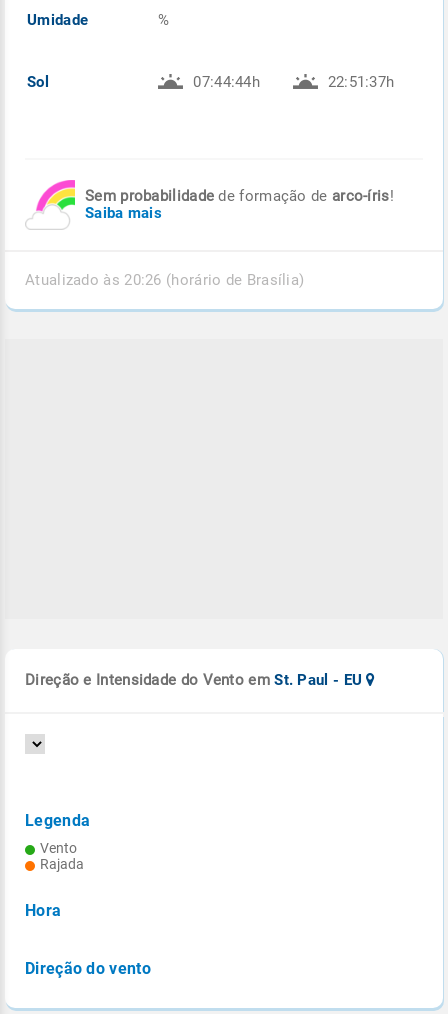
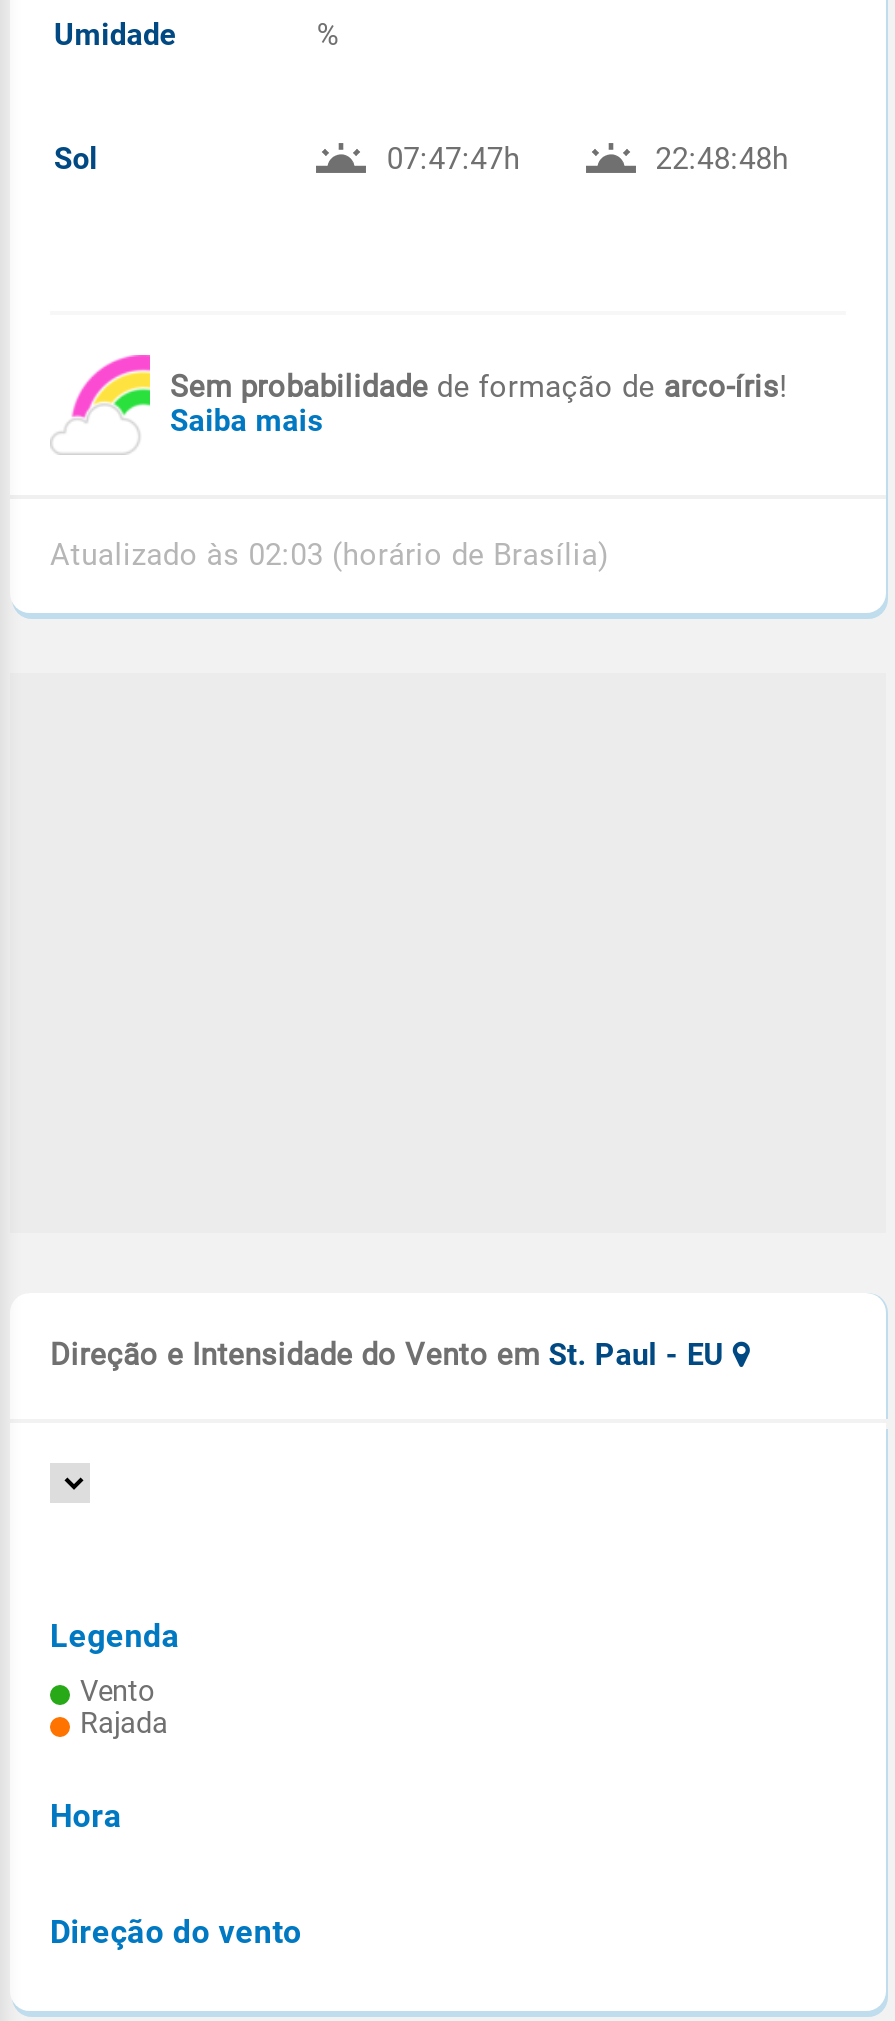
[193,73,394,91] 07:44:44h | 22:51:37h -> [387,141,789,177] 07:47:47h | 22:48:48h
[25,271,304,289] Atualizado às 20:26 (horário de Brasília) -> [50,537,609,573] Atualizado às 02:03 (horário de Brasília)

